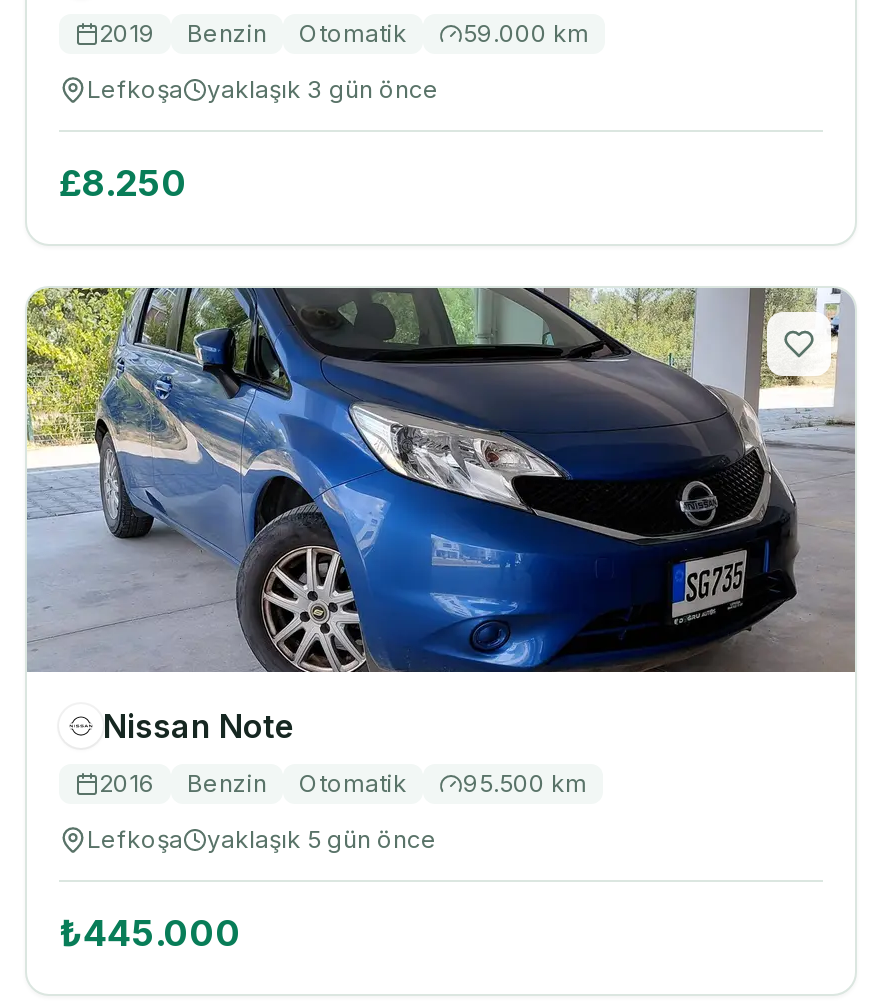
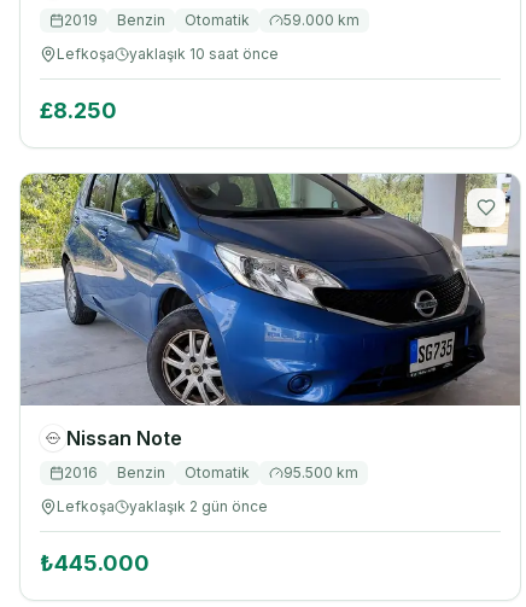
[207,74,439,104] yaklaşık 3 gün önce -> [129,45,279,63] yaklaşık 10 saat önce
[207,824,437,854] yaklaşık 5 gün önce -> [129,497,268,515] yaklaşık 2 gün önce

